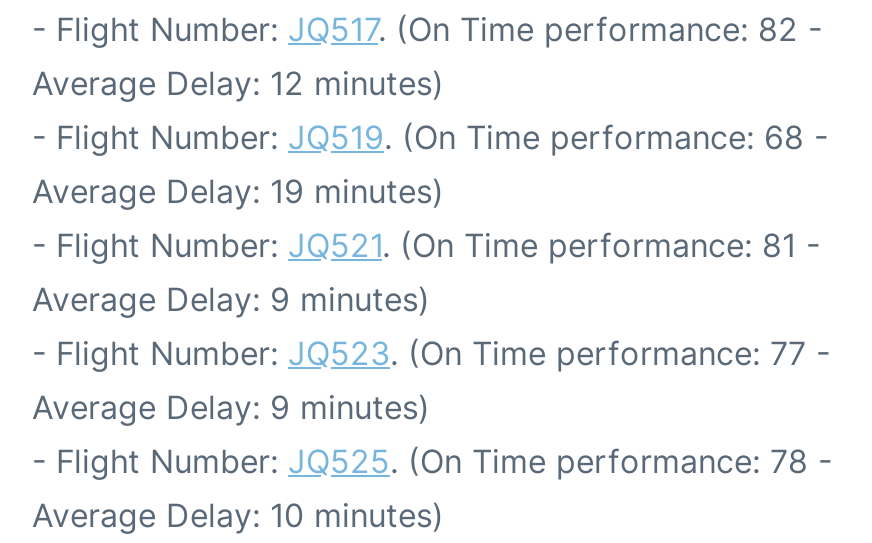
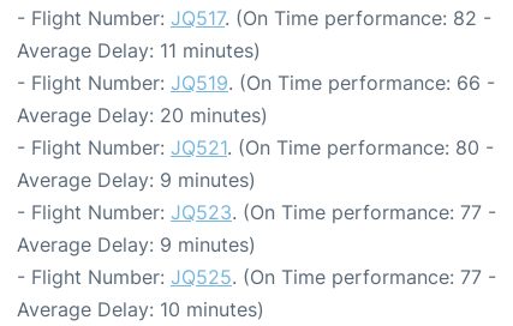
[32,63,444,103] Average Delay: 12 minutes) -> [17,38,261,62] Average Delay: 11 minutes)
[32,117,828,157] - Flight Number: JQ519. (On Time performance: 68 - -> [17,71,495,95] - Flight Number: JQ519. (On Time performance: 66 -
[32,171,444,211] Average Delay: 19 minutes) -> [17,103,268,127] Average Delay: 20 minutes)
[32,225,820,265] - Flight Number: JQ521. (On Time performance: 81 - -> [17,135,494,159] - Flight Number: JQ521. (On Time performance: 80 -
[32,441,832,481] - Flight Number: JQ525. (On Time performance: 78 - -> [17,265,496,289] - Flight Number: JQ525. (On Time performance: 77 -

